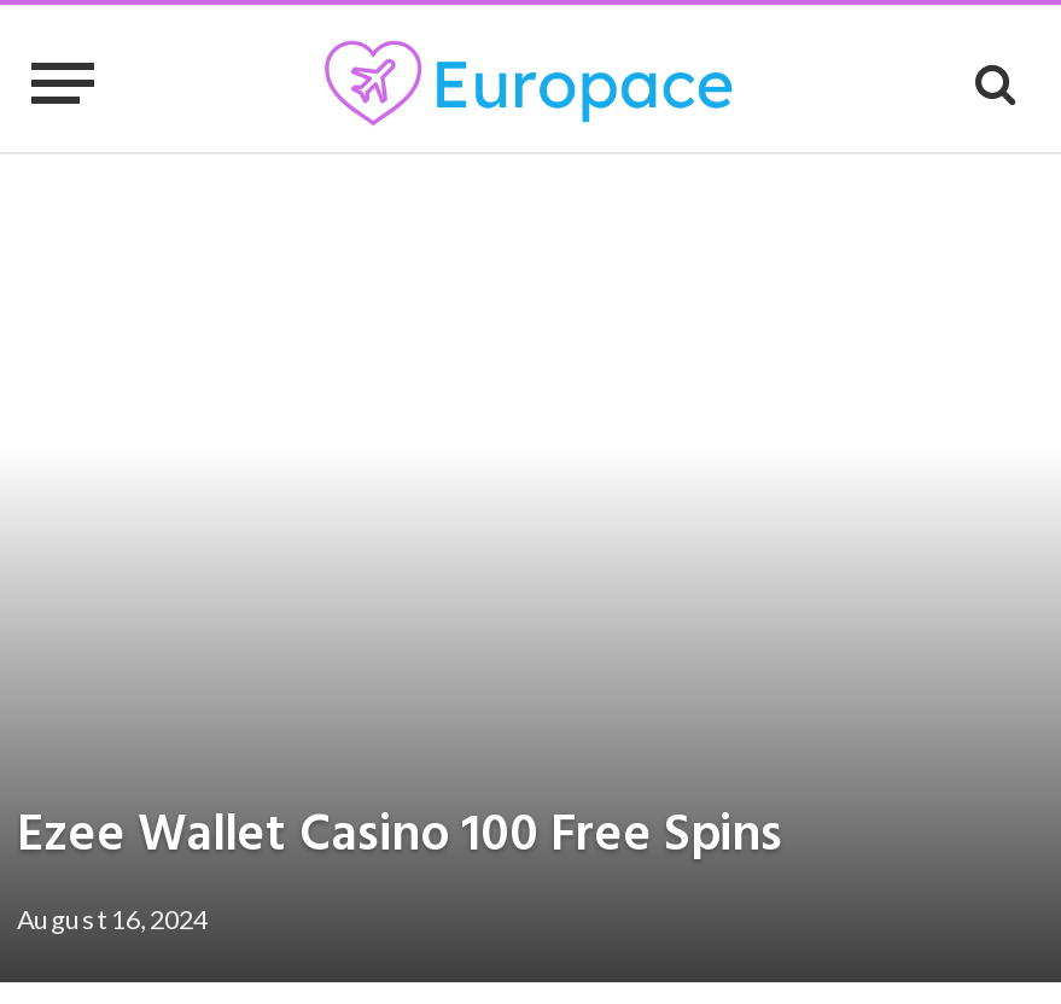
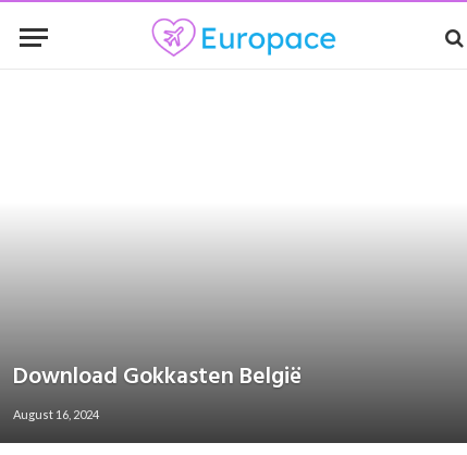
[17,797,782,879] Ezee Wallet Casino 100 Free Spins -> [13,360,302,397] Download Gokkasten België

